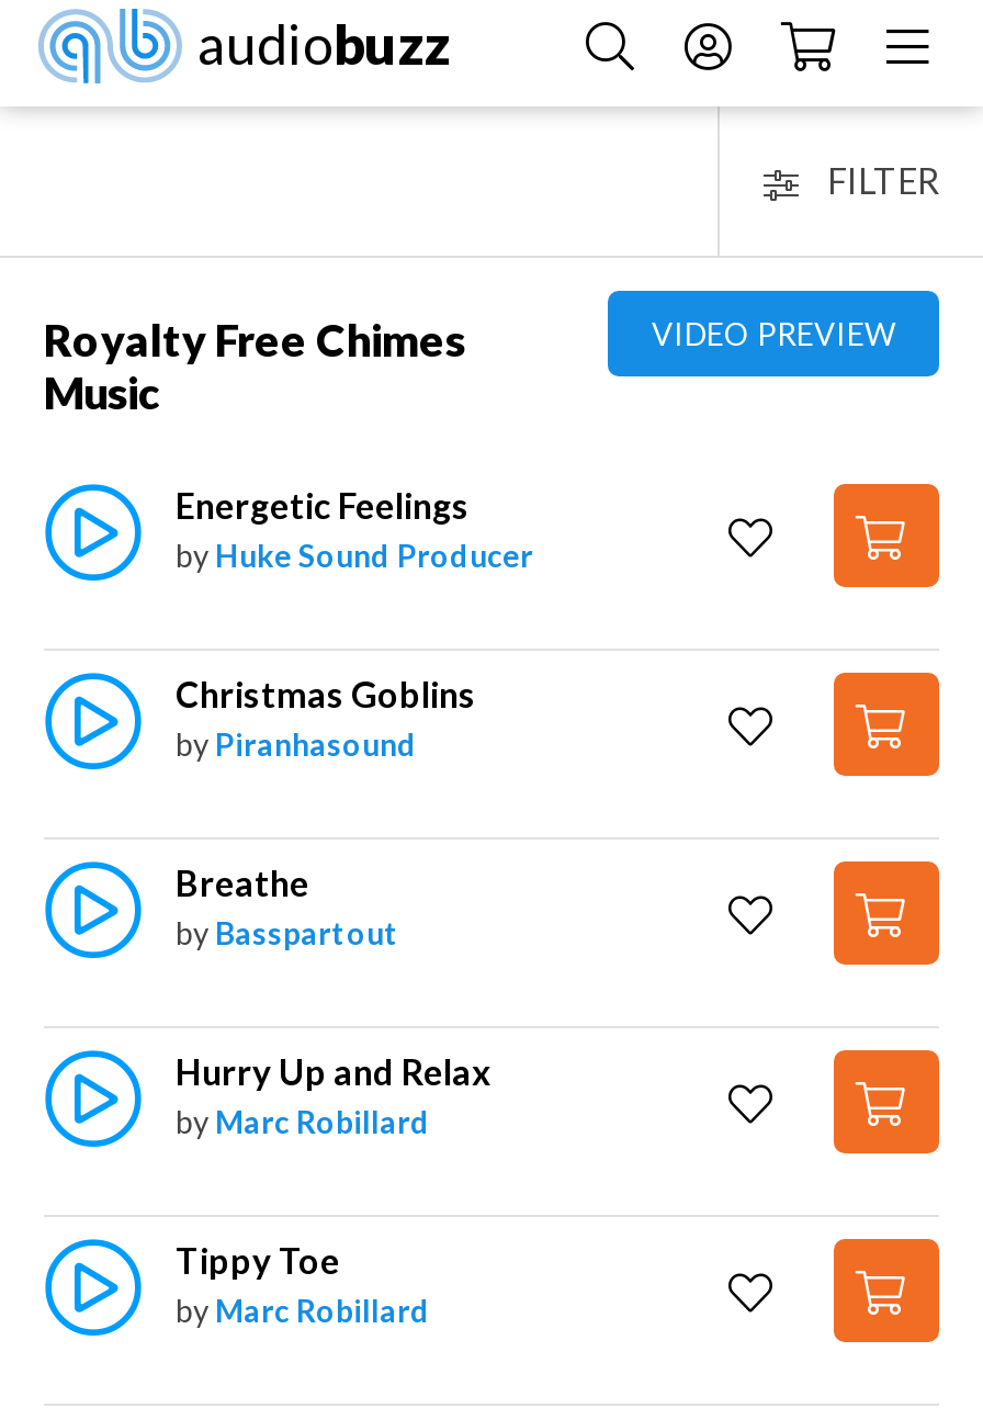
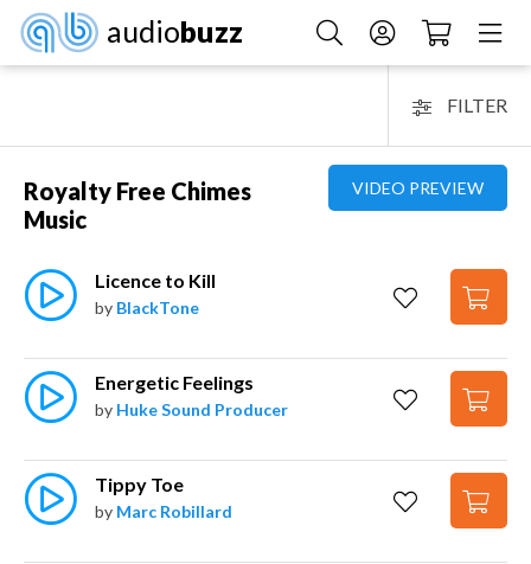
none -> [95,269,216,318] Licence to Kill | by BlackTone
moved [61,482,533,583] -> [33,370,288,424]: [image] | Energetic Feelings | by Huke Sound Producer
moved [61,671,143,771] -> [33,472,77,526]: [image]
[176,673,491,1140] Christmas Goblins | by Piranhasound | Breathe | by Basspartout | Hurry Up and Relax | by Marc Robillard -> none

